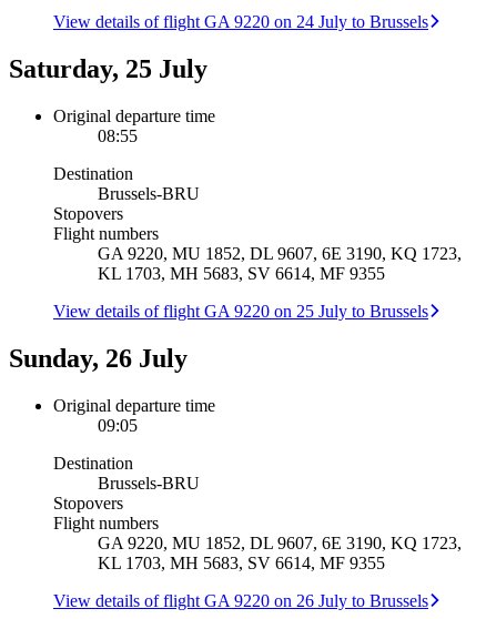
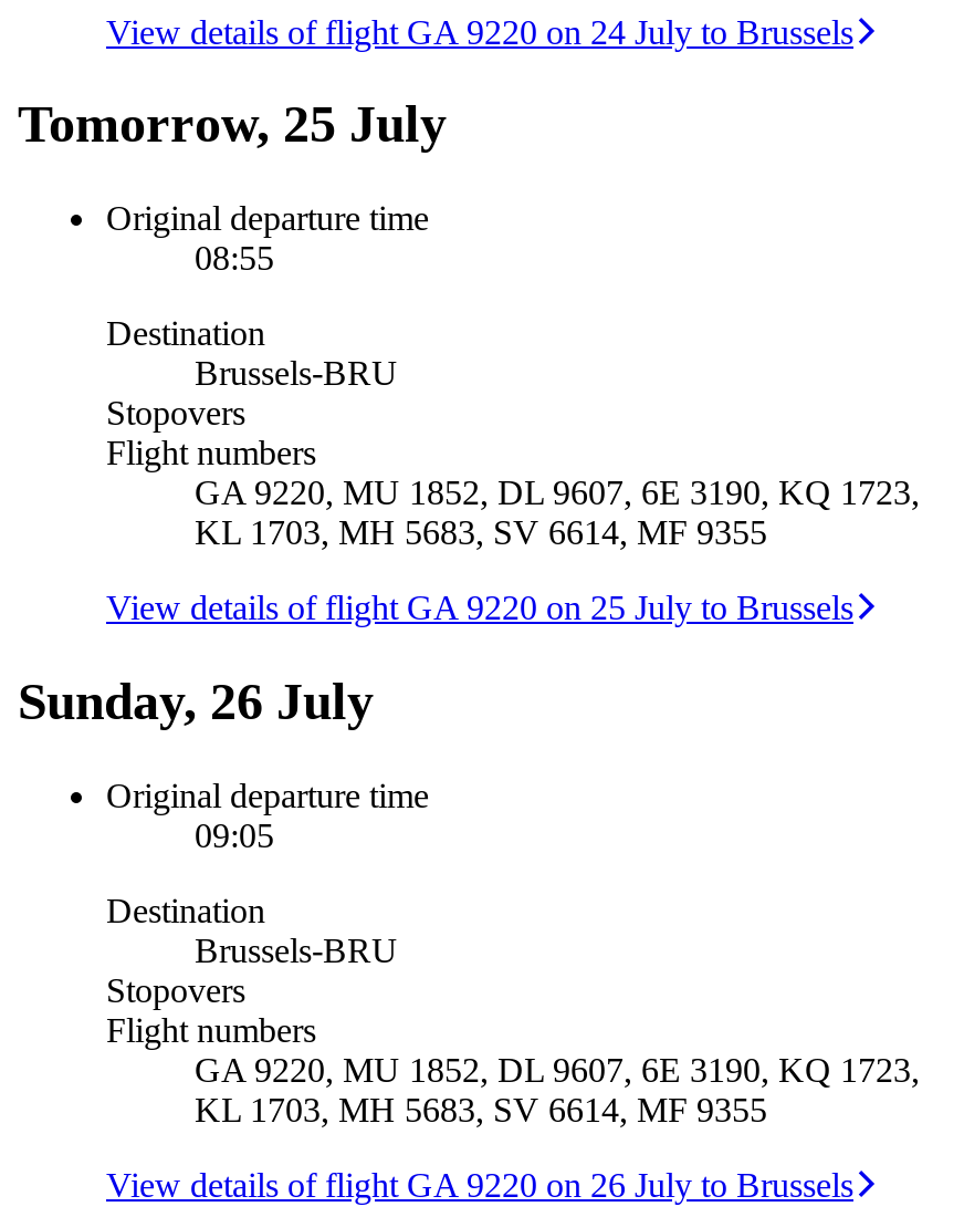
[9,54,207,83] Saturday, 25 July -> [18,96,447,154] Tomorrow, 25 July

